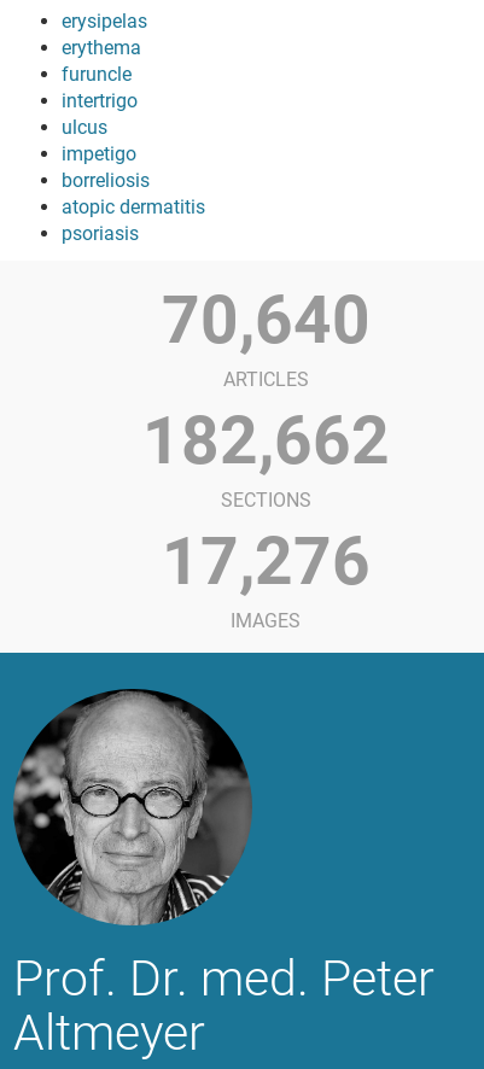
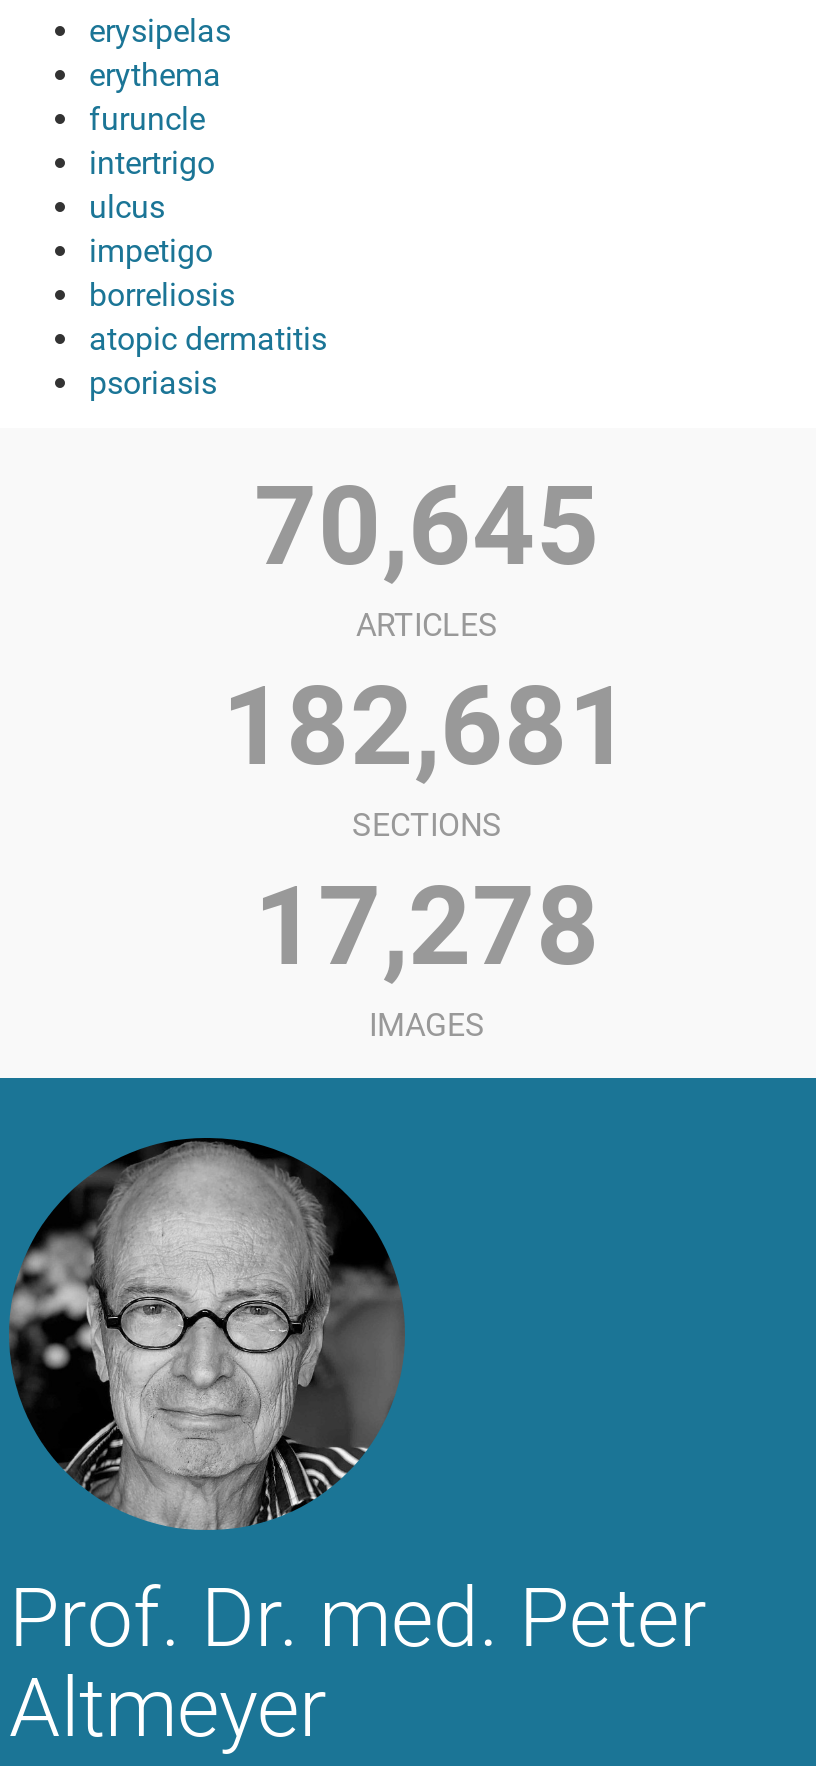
[161,281,370,358] 70,640 -> [254,462,600,590] 70,645
[142,402,389,479] 182,662 -> [222,662,632,790] 182,681
[161,522,370,600] 17,276 -> [254,862,600,990] 17,278

